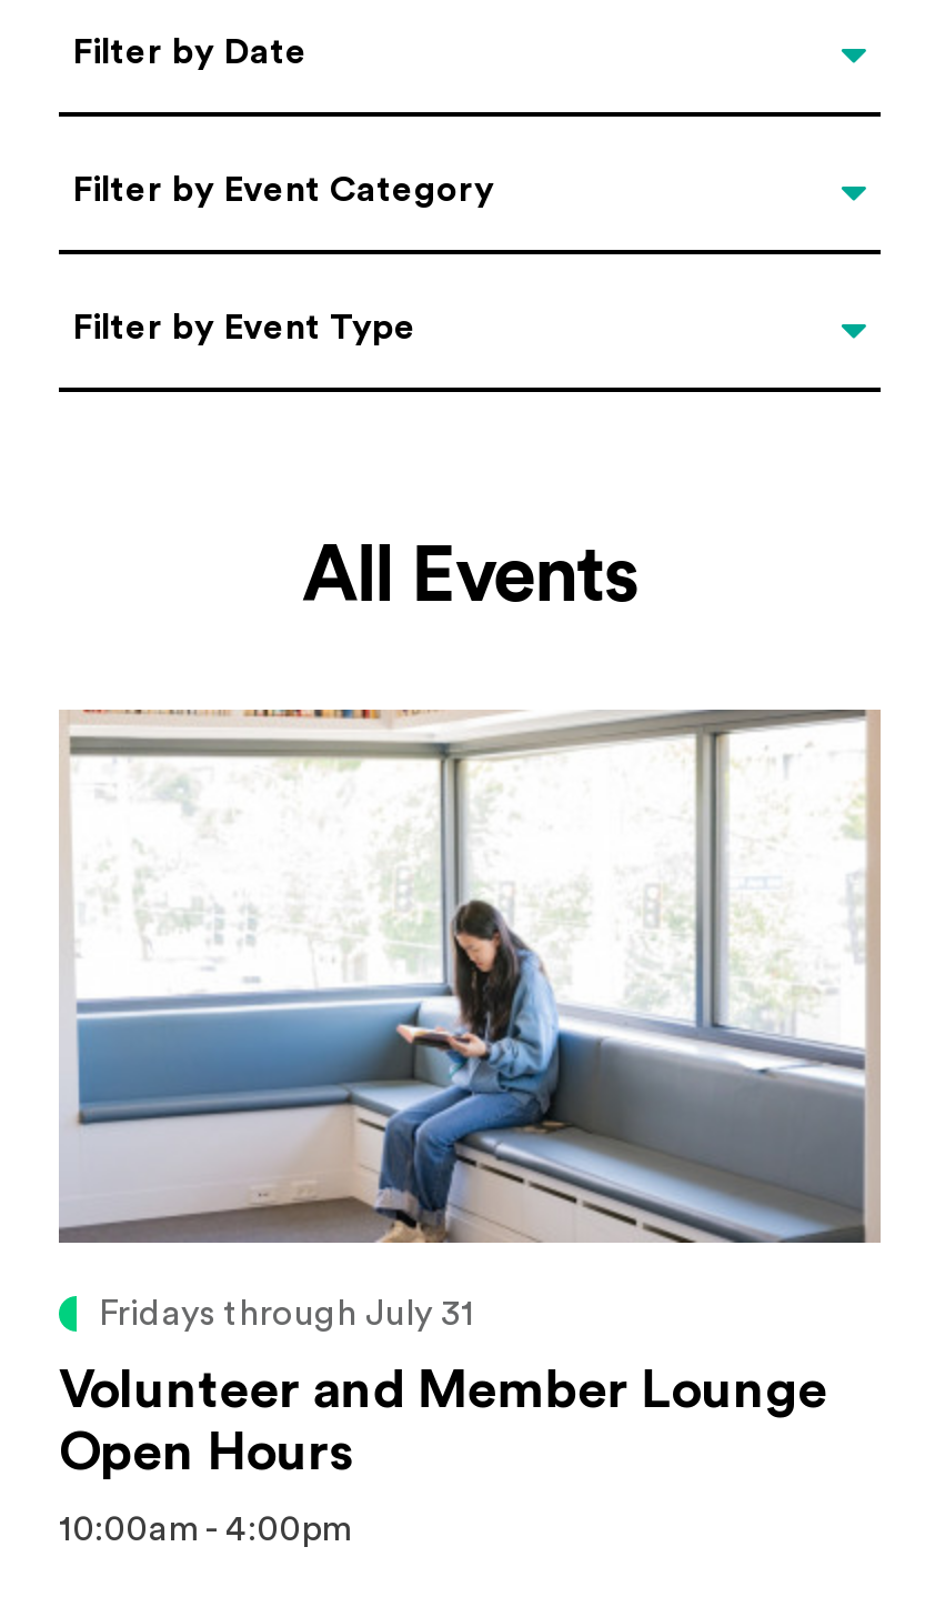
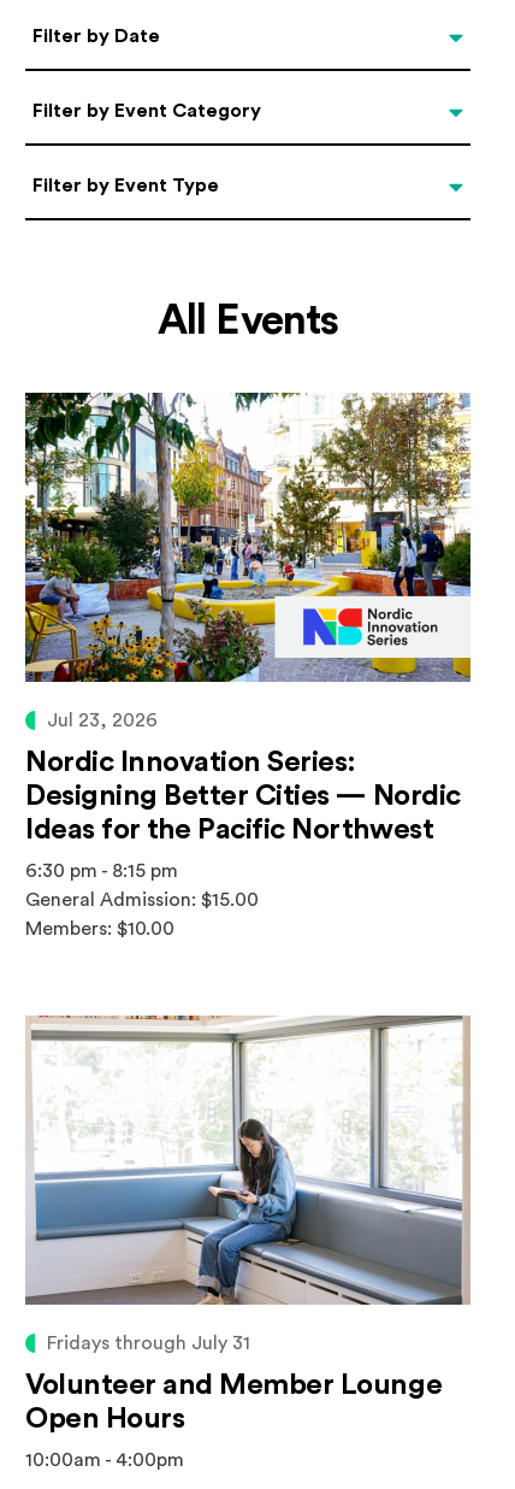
none -> [24,392,472,938] [image] | Jul 23, 2026 | Nordic Innovation Series: | Designing Better Cities — Nordic | Ideas for the Pacific Northwest | 6:30 pm - 8:15 pm | General Admission: $15.00 | Members: $10.00

